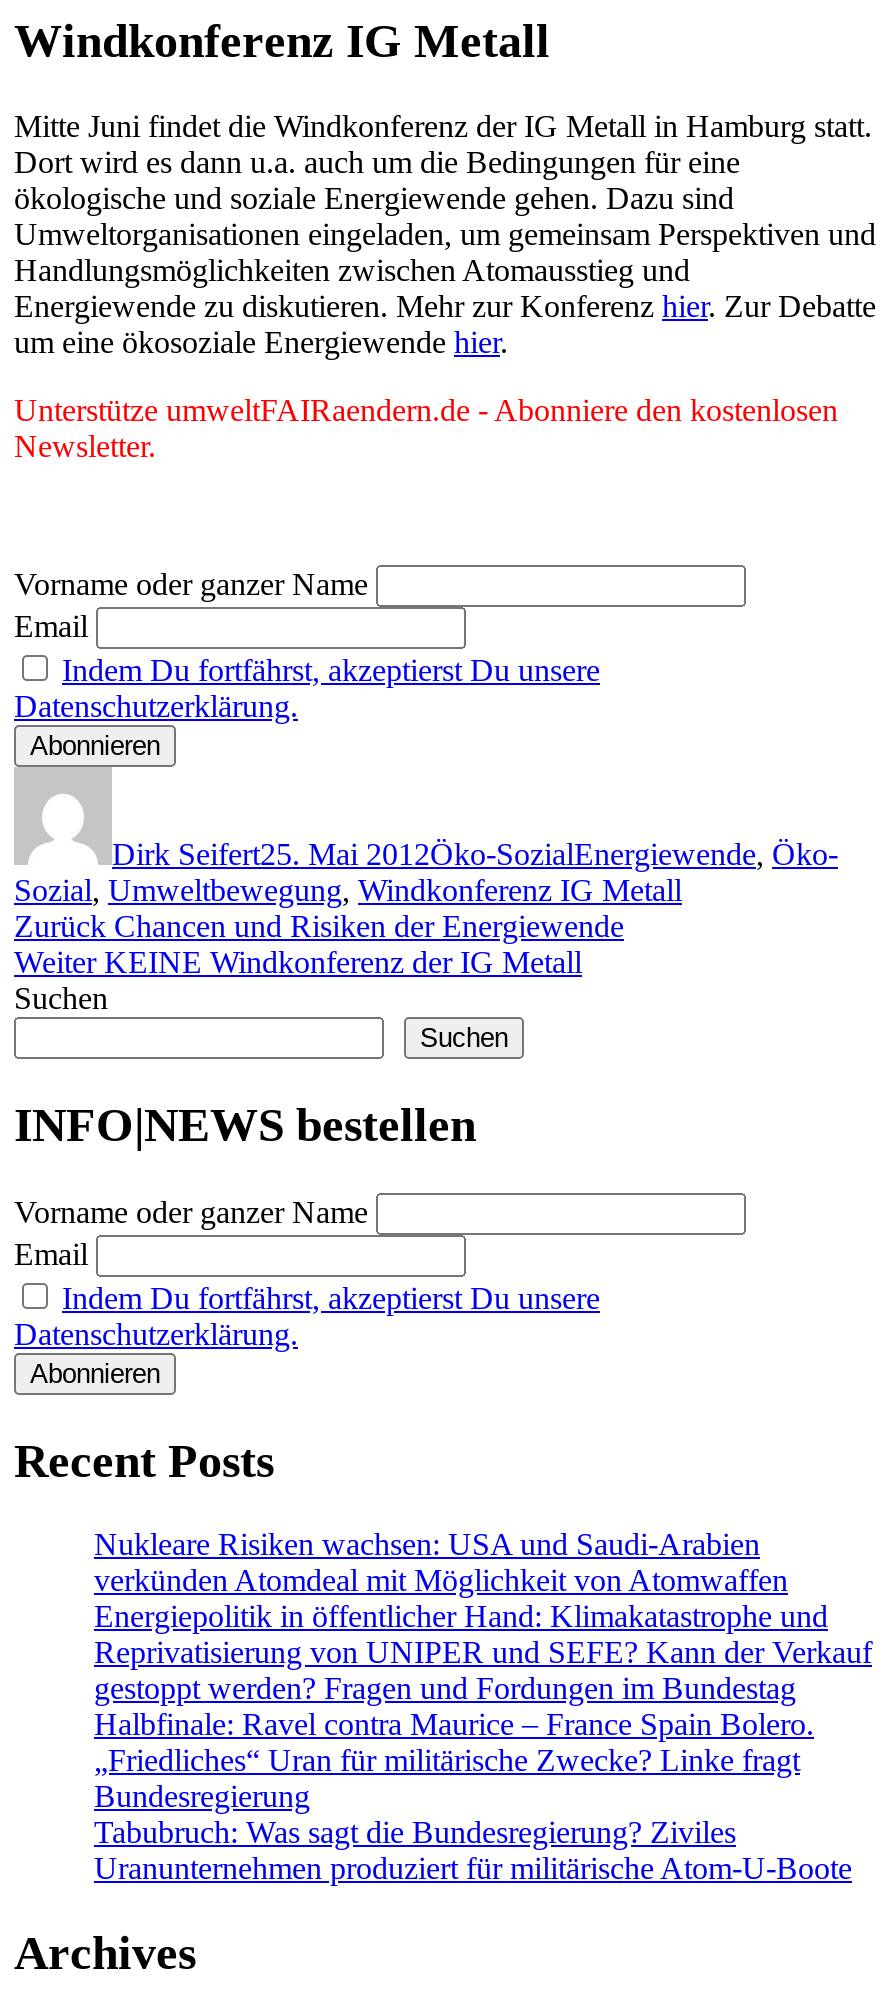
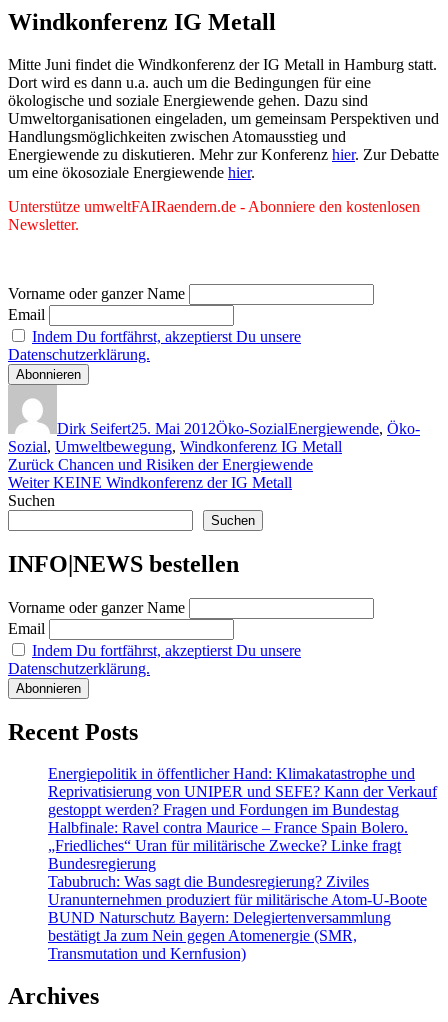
[94,1528,788,1598] Nukleare Risiken wachsen: USA und Saudi-Arabien | verkünden Atomdeal mit Möglichkeit von Atomwaffen -> none
moved [94,1600,872,1886] -> [48,765,437,908]: Energiepolitik in öffentlicher Hand: Klimakatastrophe und | Reprivatisierung von UNIPER und SEFE? Kann der Verkauf | gestoppt werden? Fragen und Fordungen im Bundestag | Halbfinale: Ravel contra Maurice – France Spain Bolero. | „Friedliches“ Uran für militärische Zwecke? Linke fragt | Bundesregierung | Tabubruch: Was sagt die Bundesregierung? Ziviles | Uranunternehmen produziert für militärische Atom-U-Boote
none -> [48,909,391,962] BUND Naturschutz Bayern: Delegiertenversammlung | bestätigt Ja zum Nein gegen Atomenergie (SMR, | Transmutation und Kernfusion)

